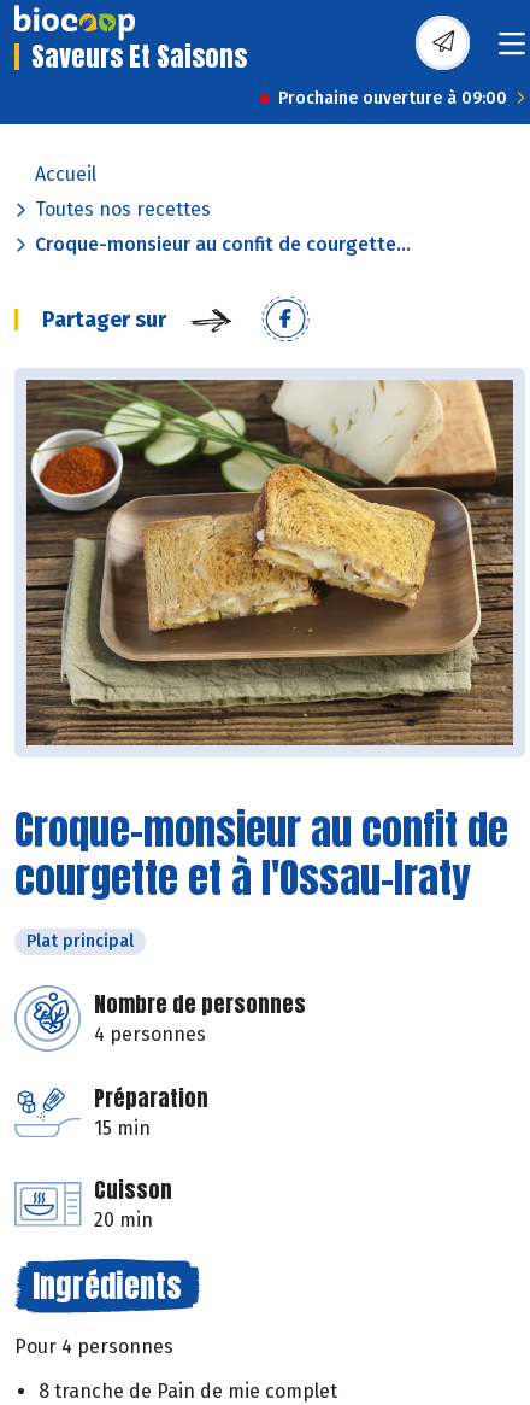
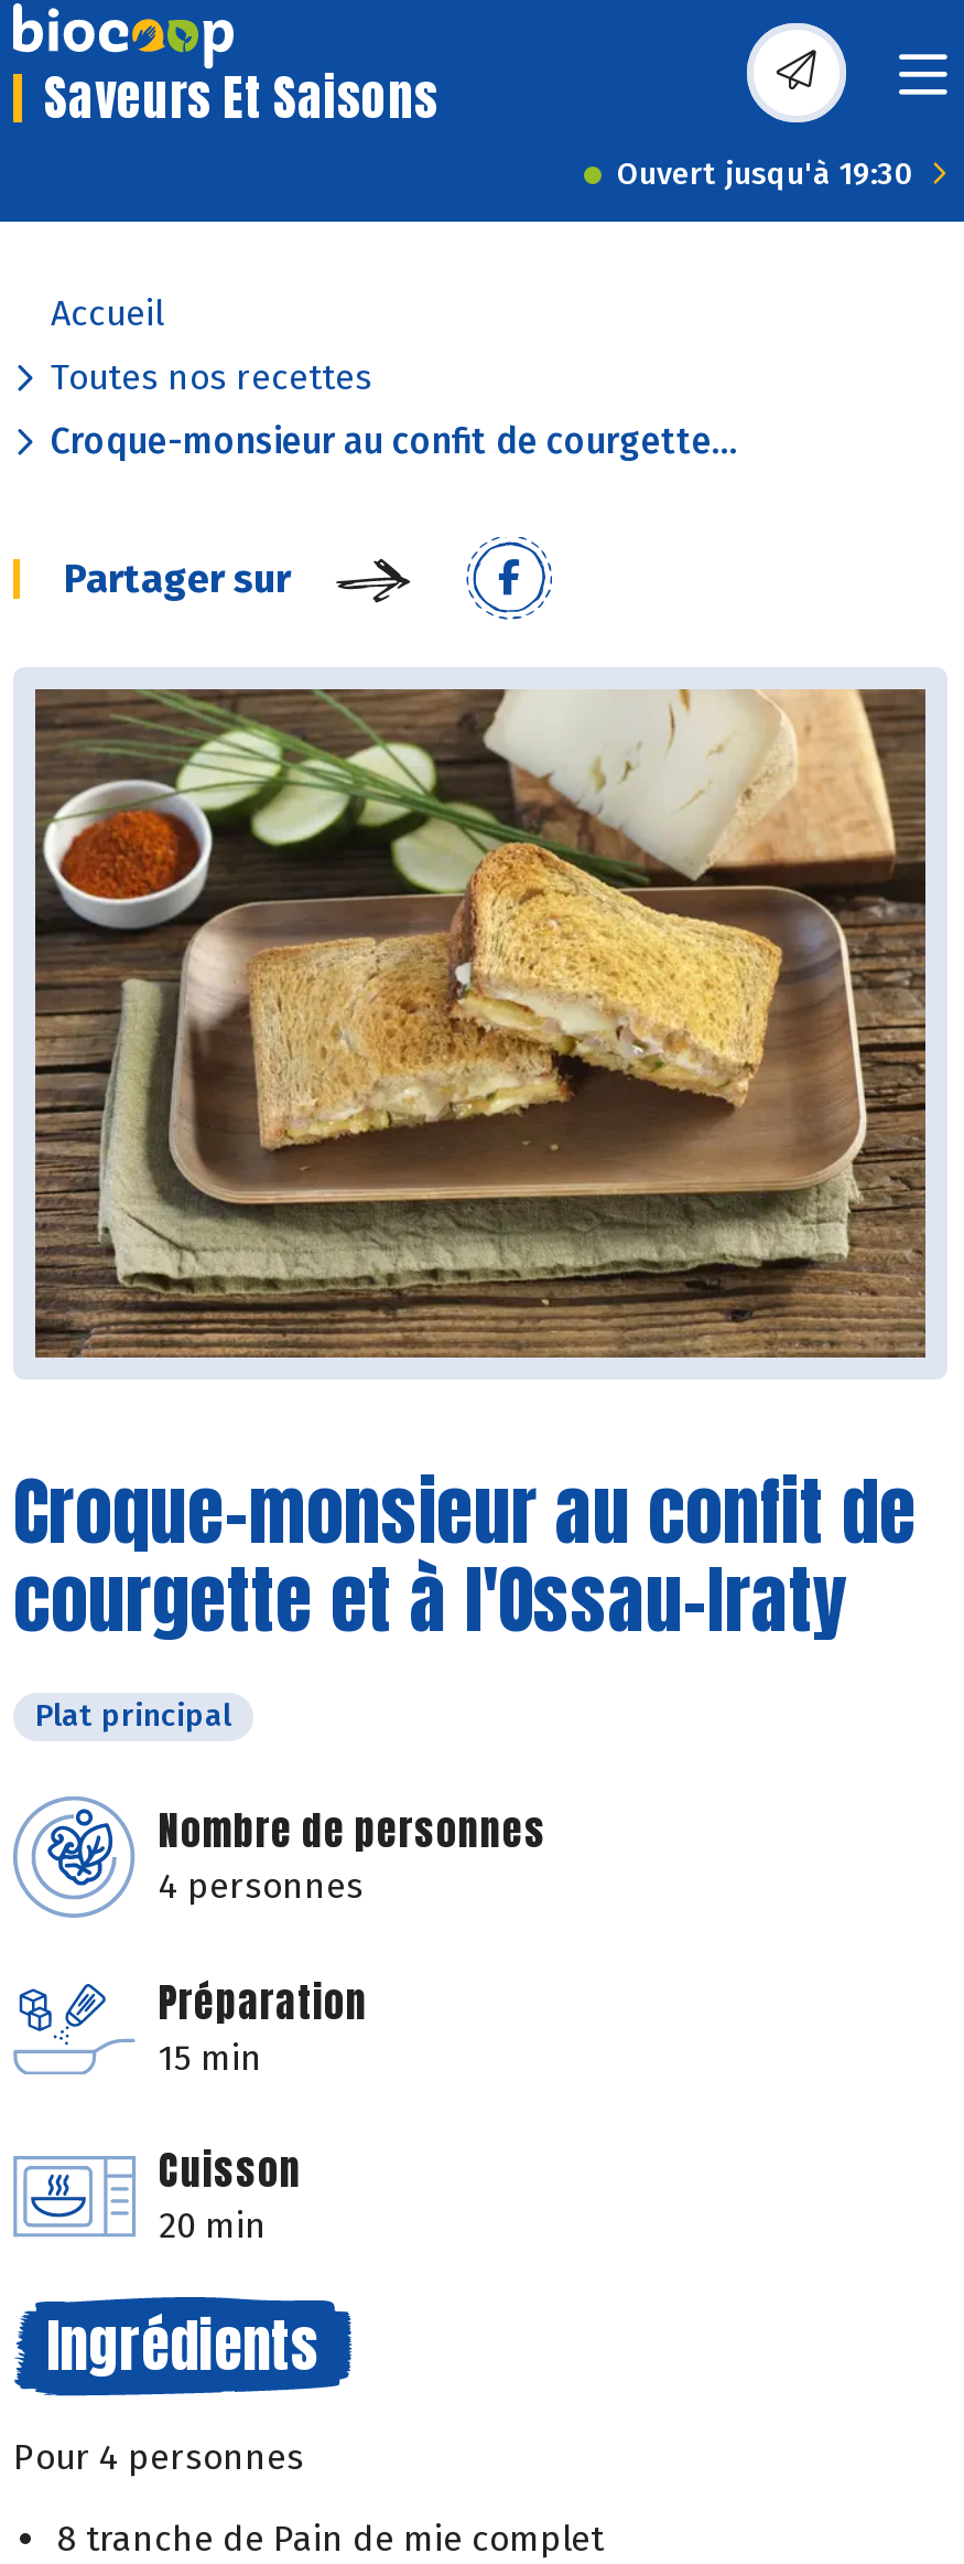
[278,88,507,109] Prochaine ouverture à 09:00 -> [617,155,914,193] Ouvert jusqu'à 19:30

